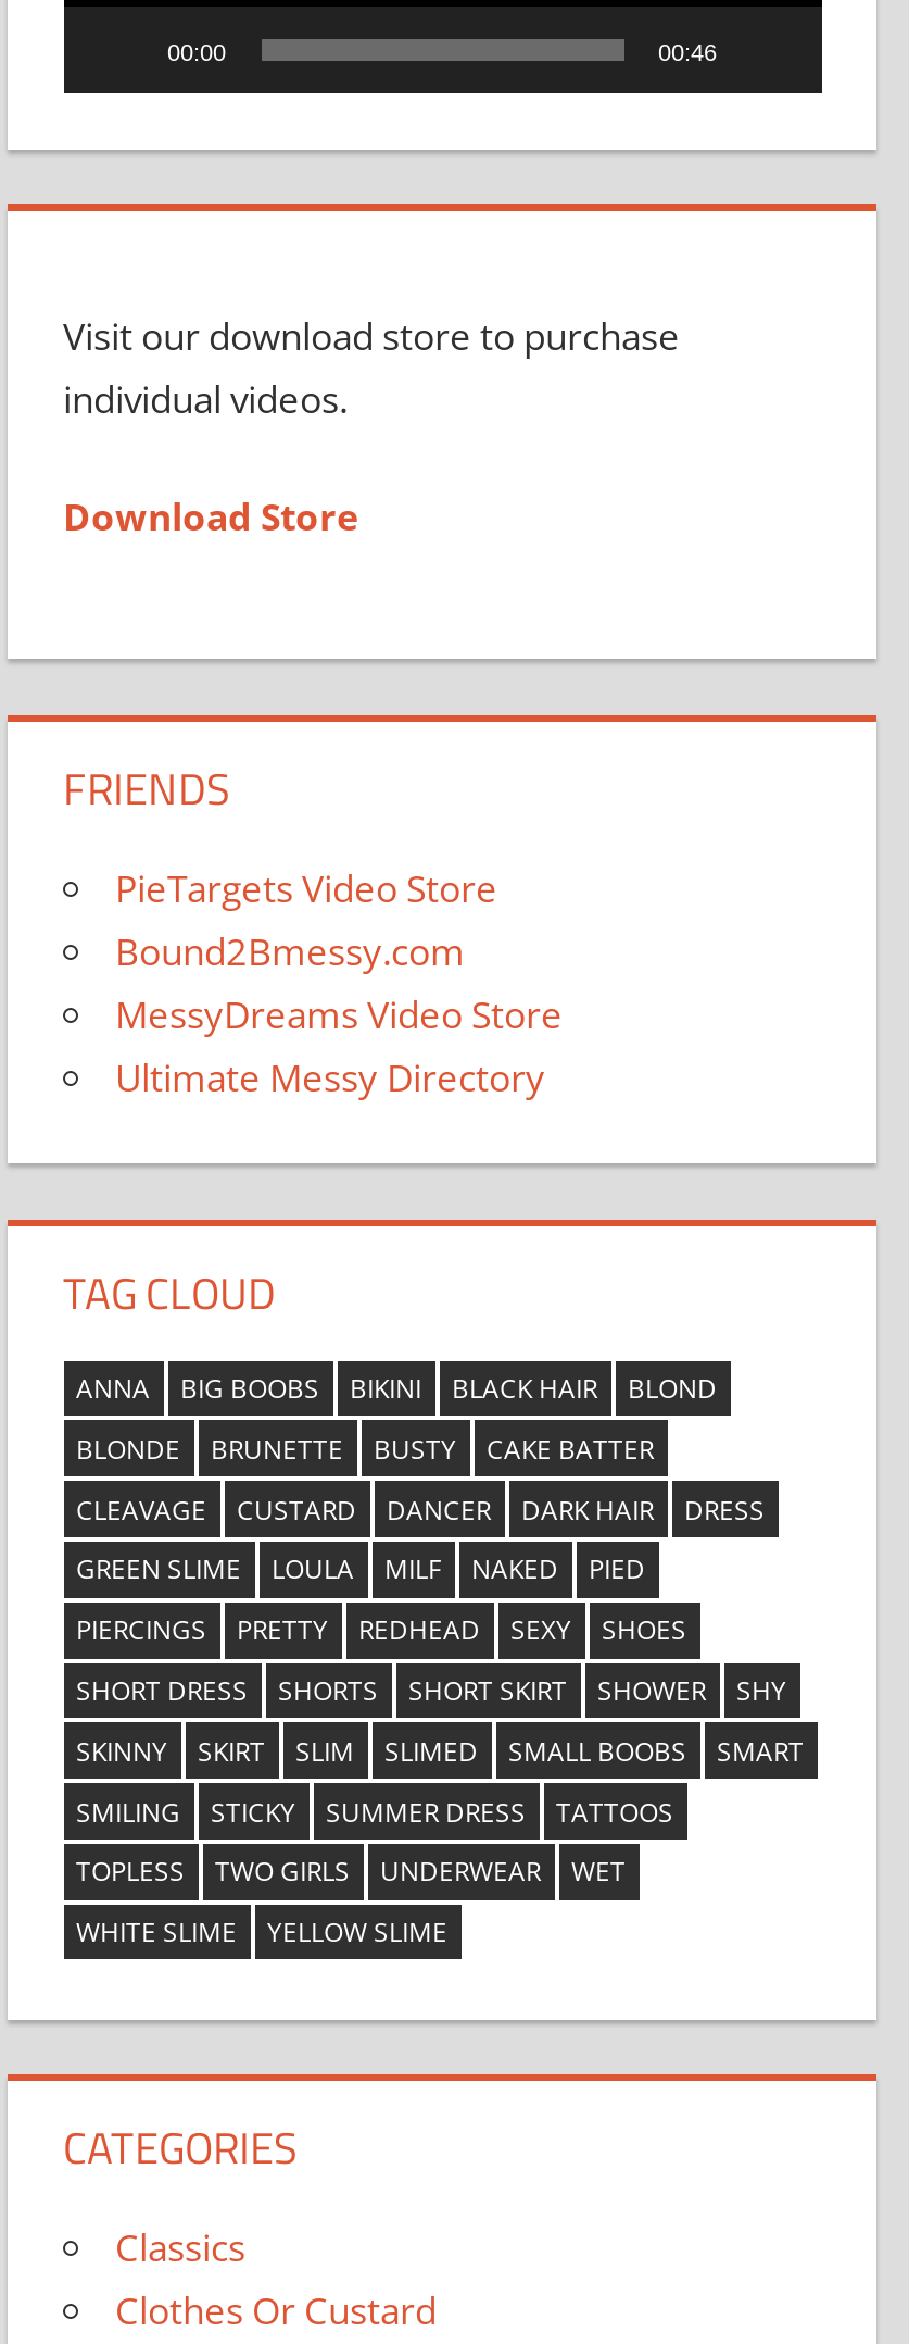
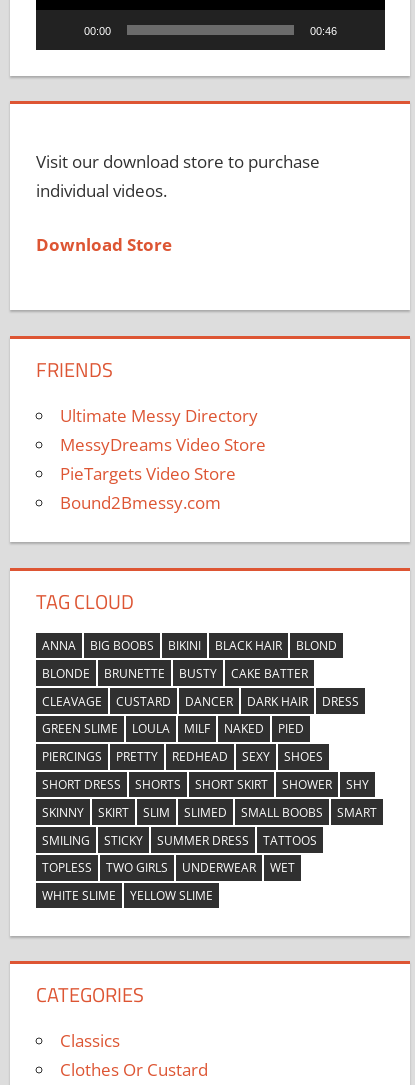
moved [115,863,497,976] -> [59,462,235,514]: PieTargets Video Store | Bound2Bmessy.com
moved [115,989,563,1102] -> [59,404,265,456]: Ultimate Messy Directory | MessyDreams Video Store

